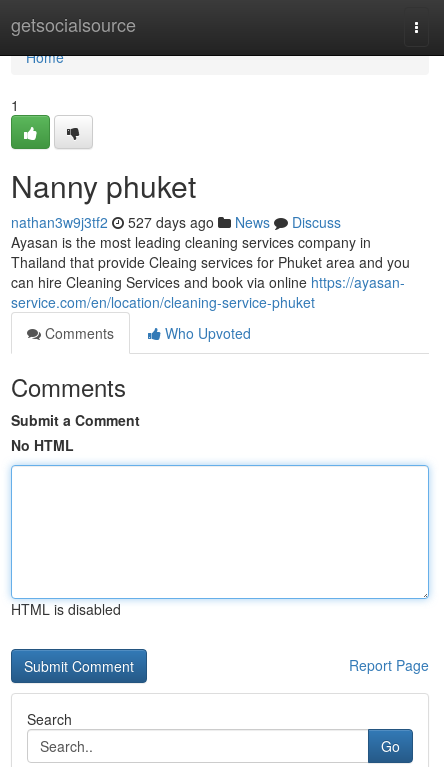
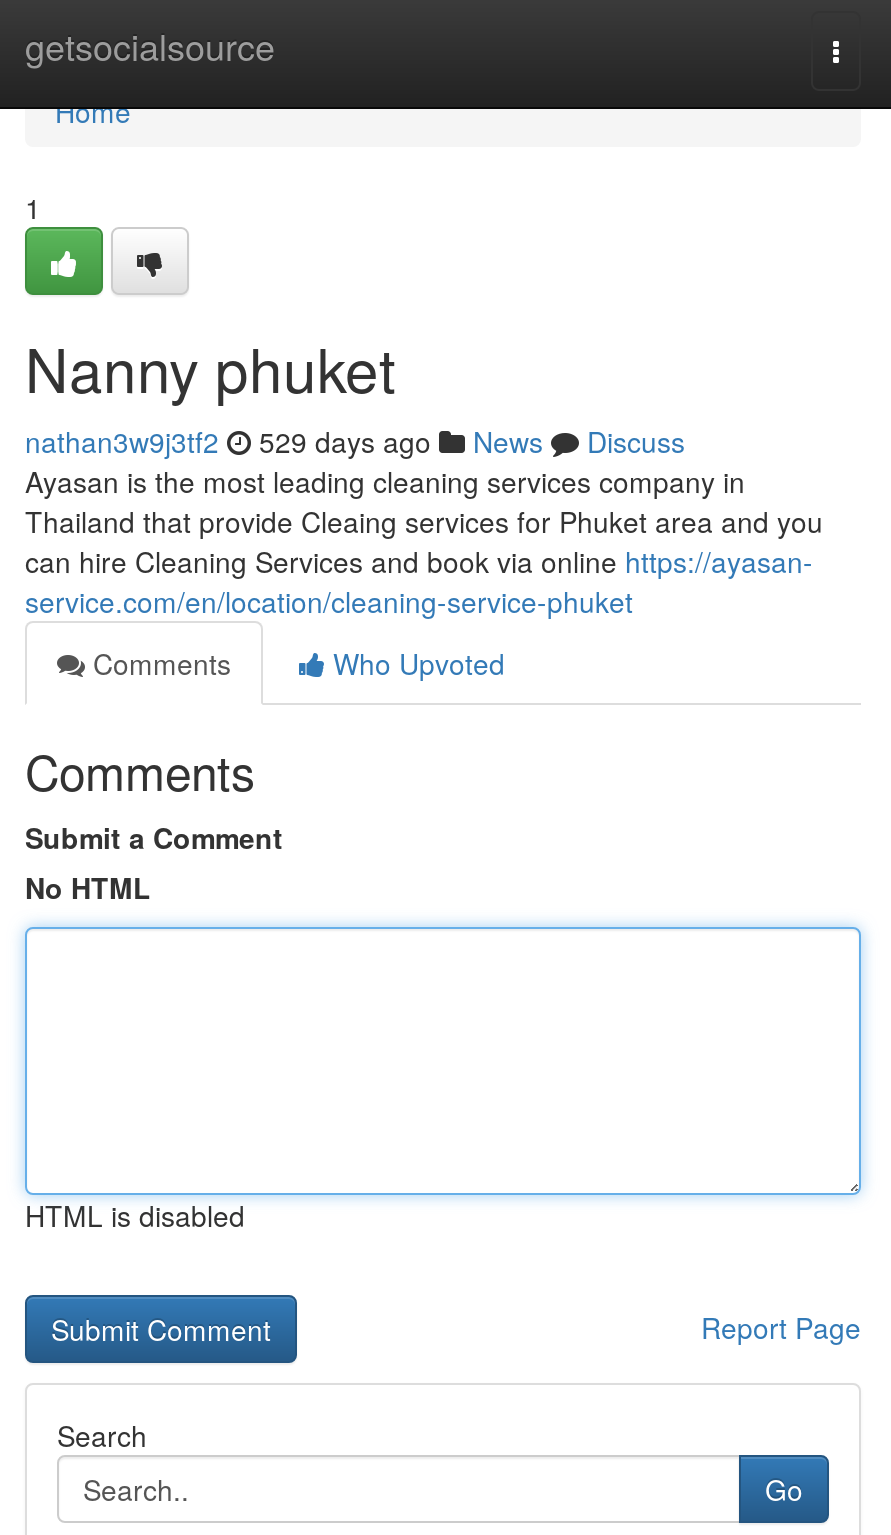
[11,212,341,232] nathan3w9j3tf2 527 days ago News Discuss -> [25,421,685,461] nathan3w9j3tf2 529 days ago News Discuss

